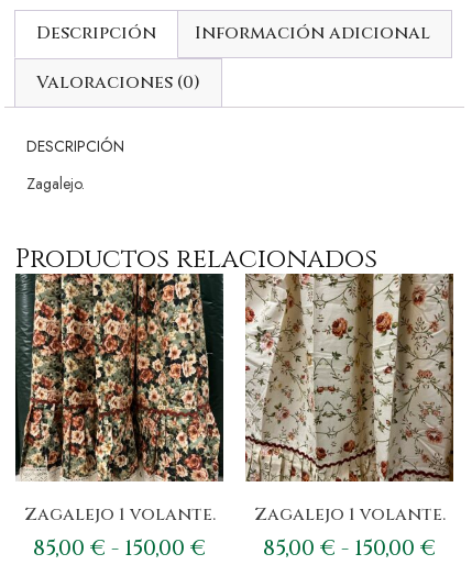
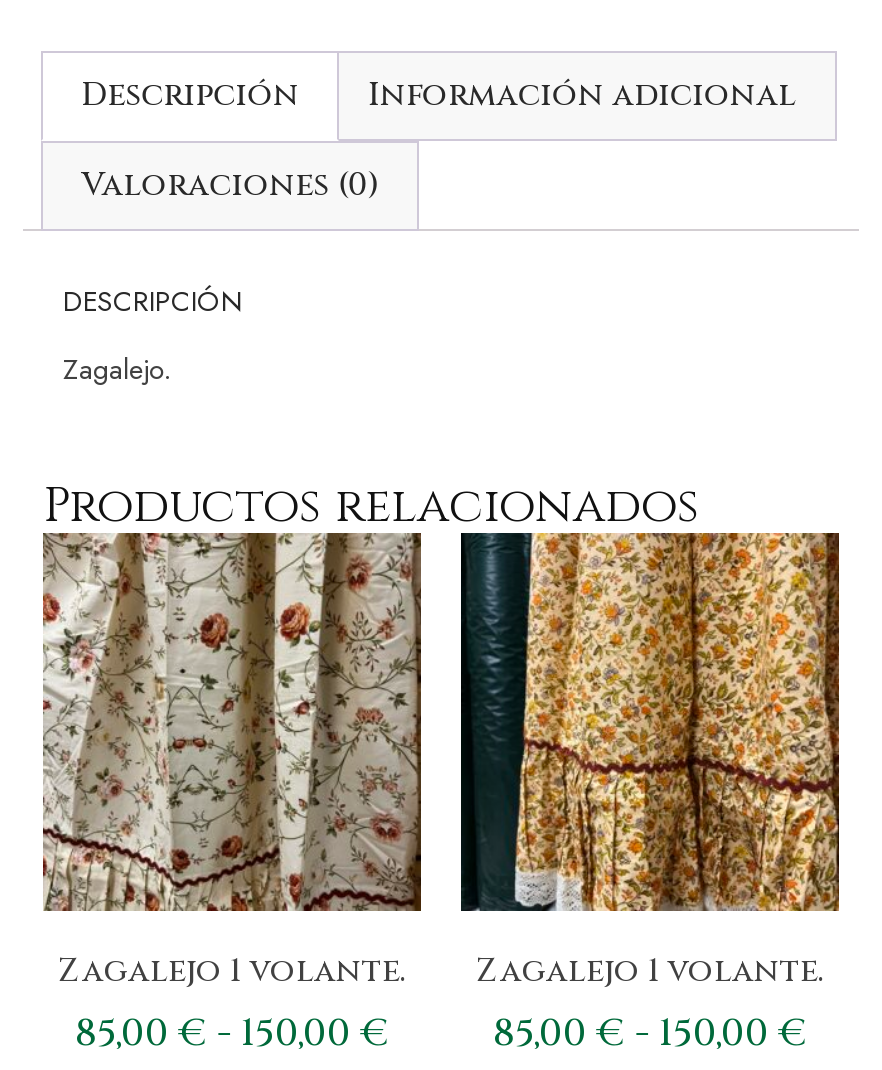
[244,273,453,483] [image] -> [459,531,839,913] [image]
[14,279,223,483] [image] -> [41,543,421,913] [image]

